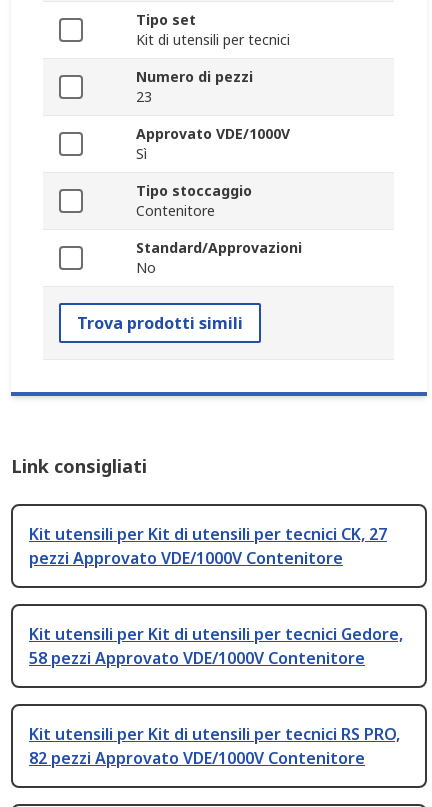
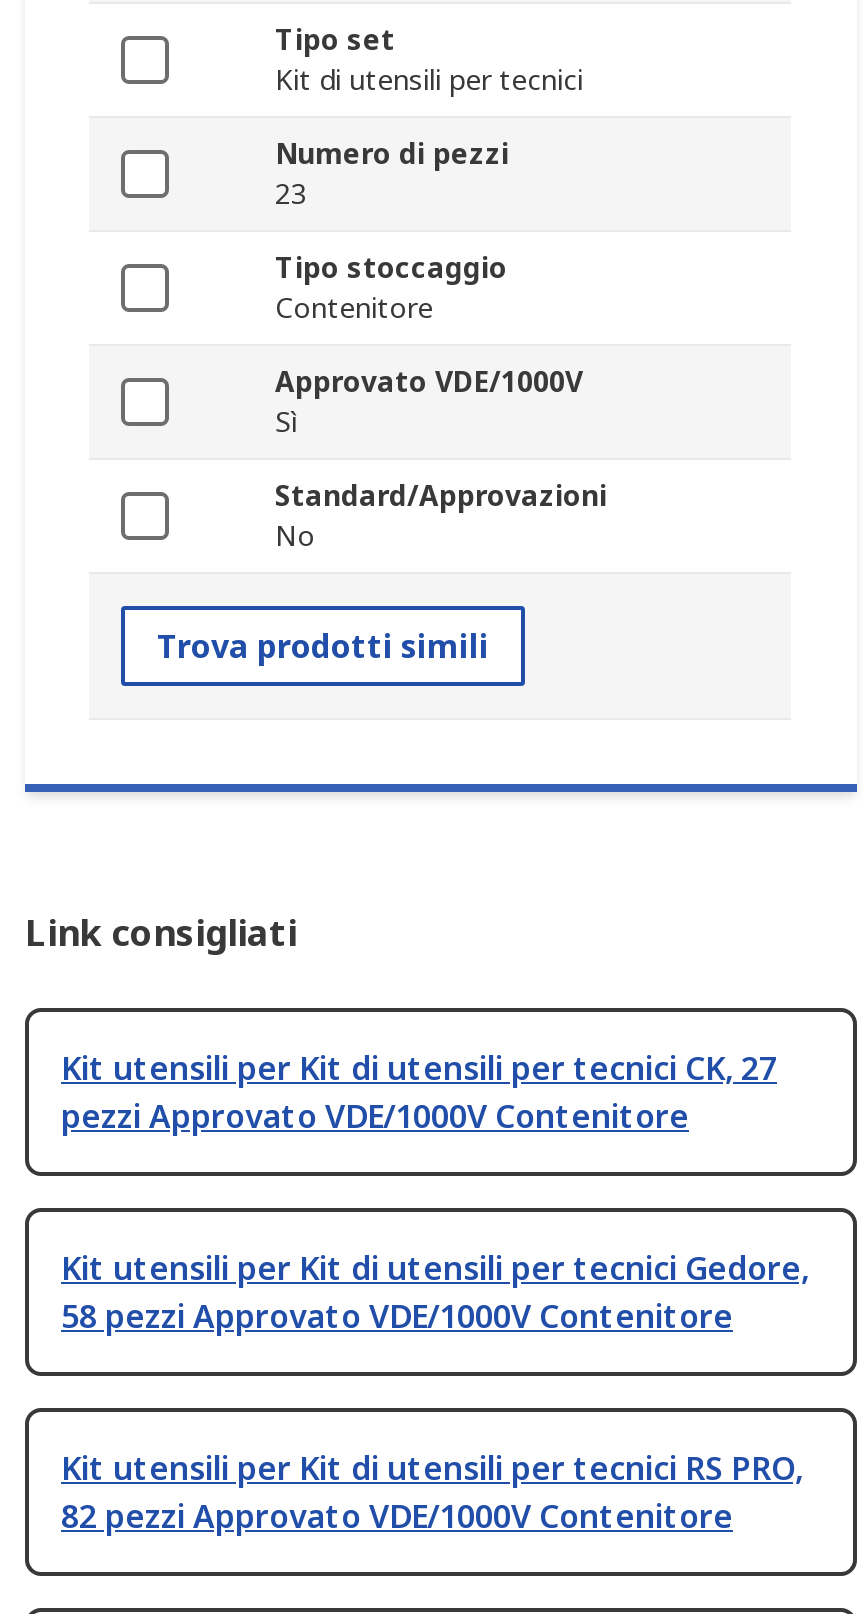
moved [136,124,290,163] -> [275,363,583,441]: Approvato VDE/1000V | Sì
moved [136,181,252,220] -> [275,249,507,327]: Tipo stoccaggio | Contenitore

